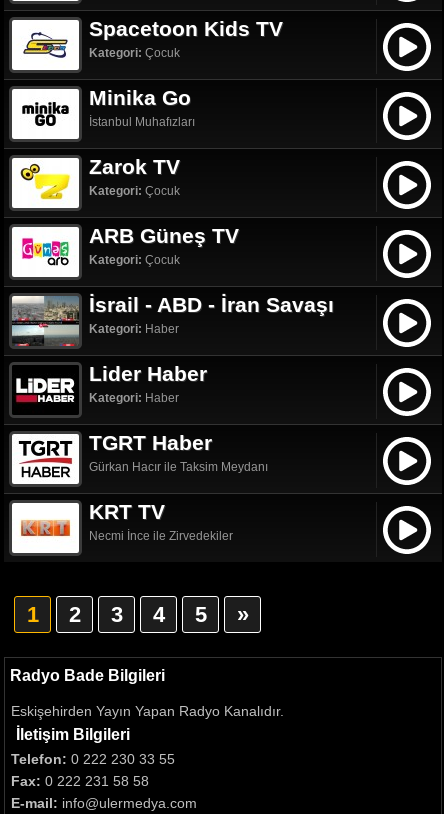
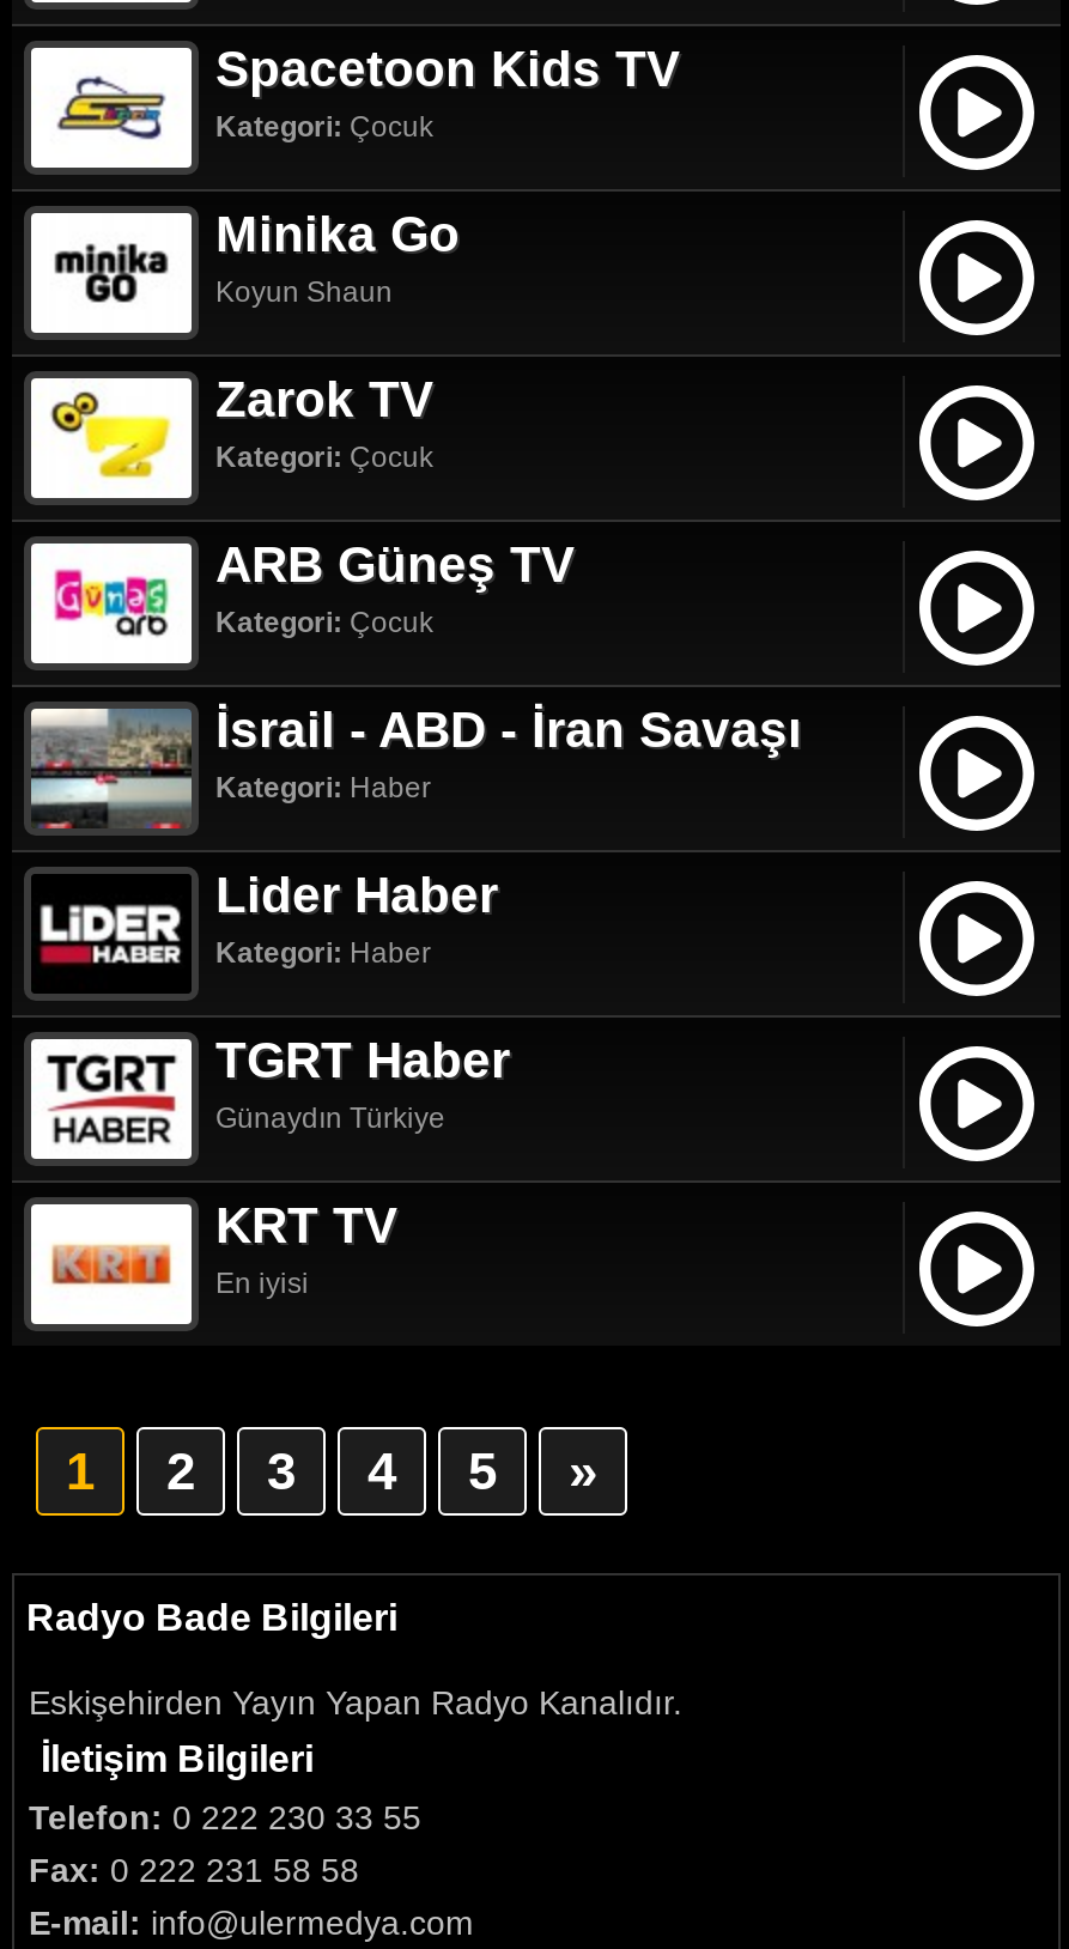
[89,115,195,129] İstanbul Muhafızları -> [215,275,393,309] Koyun Shaun
[89,460,268,474] Gürkan Hacır ile Taksim Meydanı -> [215,1101,445,1135] Günaydın Türkiye
[89,529,233,543] Necmi İnce ile Zirvedekiler -> [215,1266,309,1300] En iyisi

